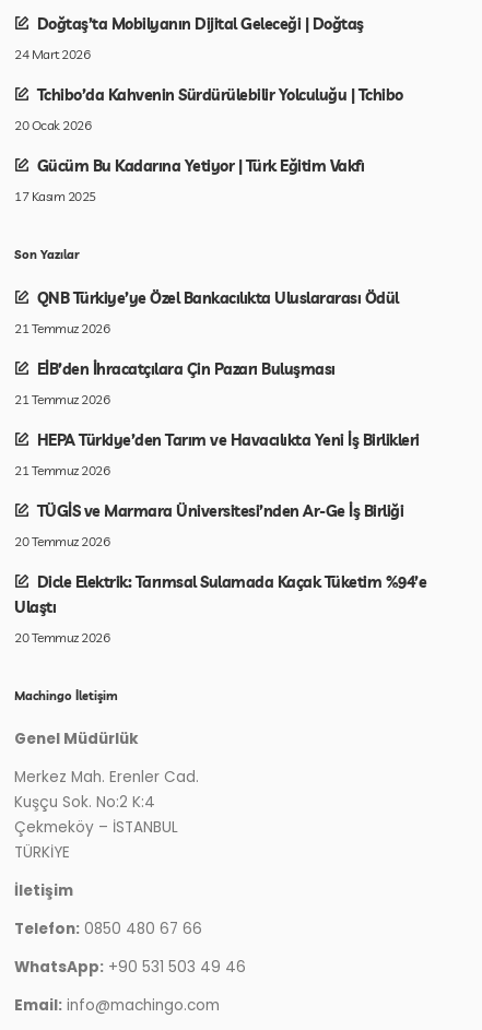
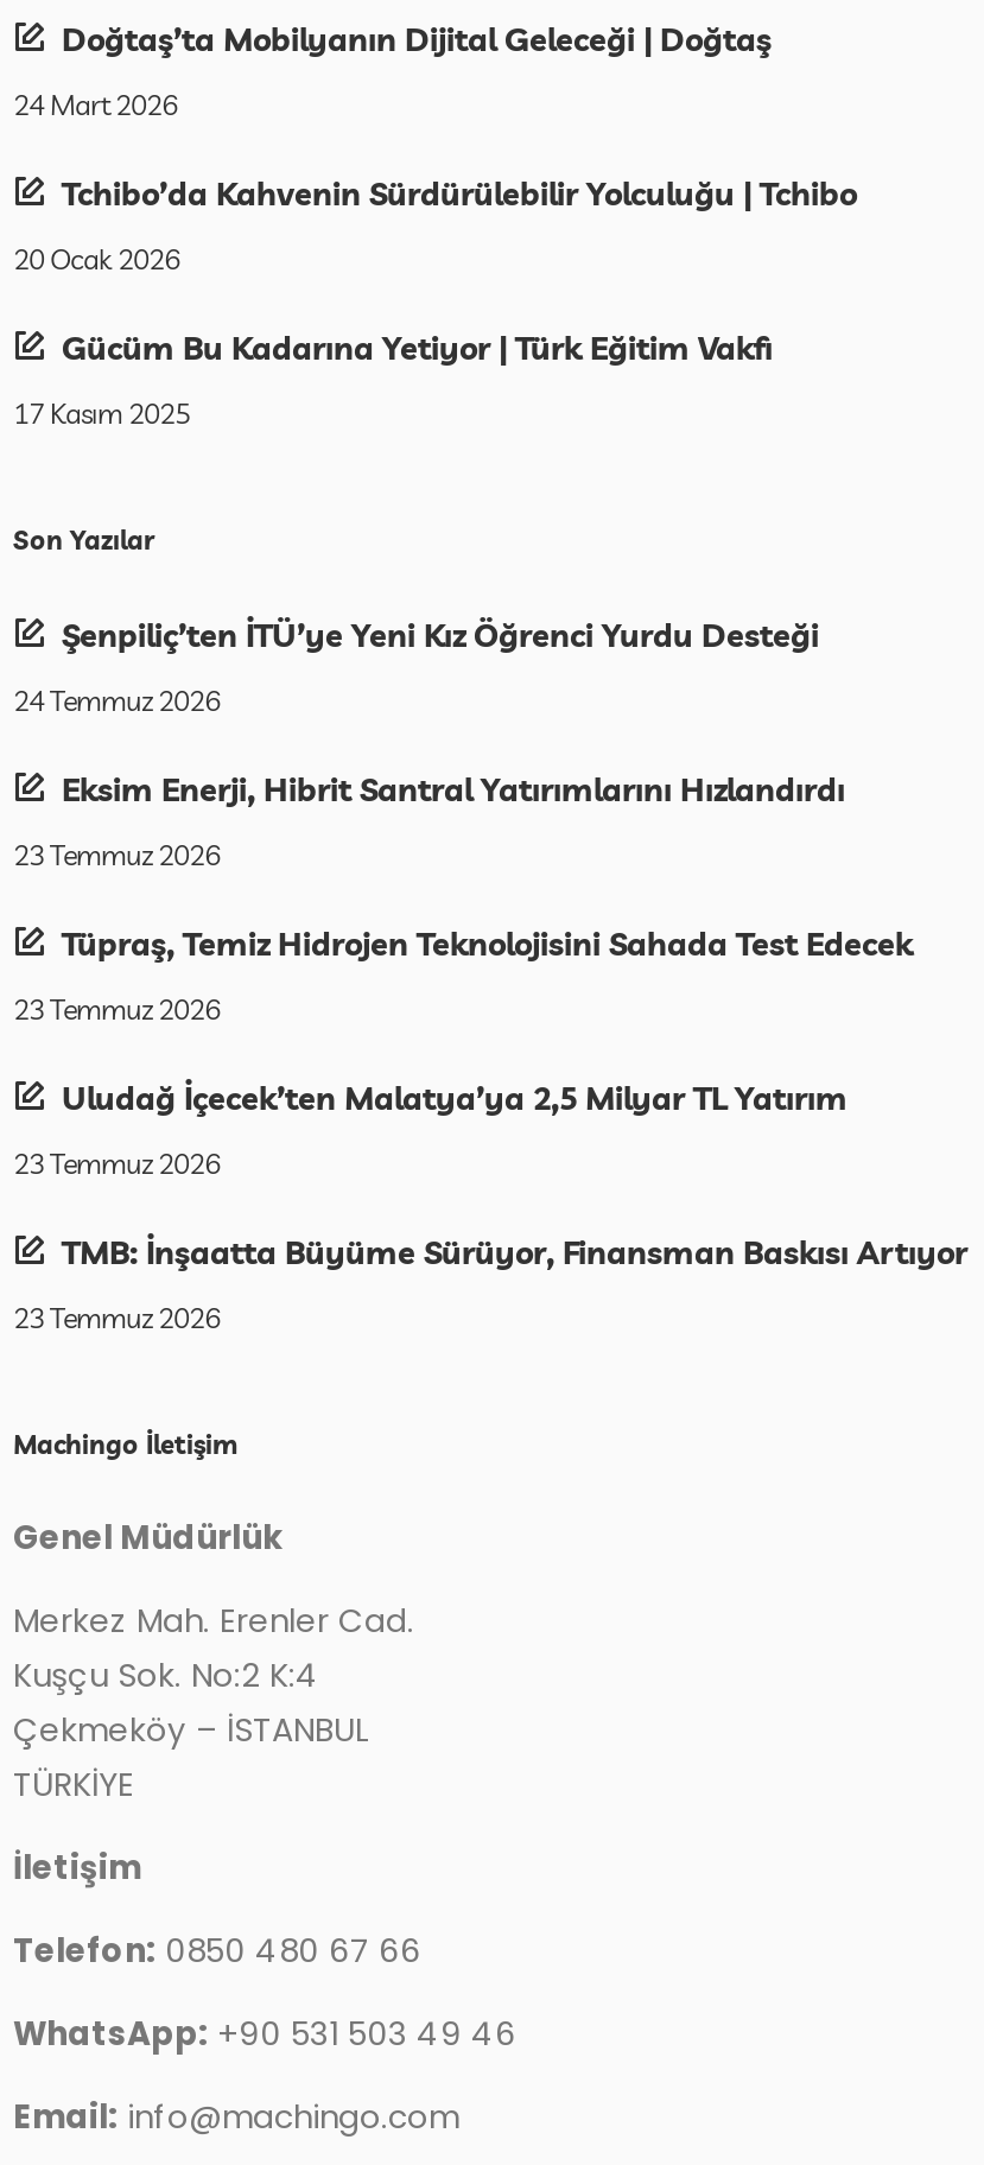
[37,288,398,307] QNB Türkiye’ye Özel Bankacılıkta Uluslararası Ödül -> [62,613,819,654] Şenpiliç’ten İTÜ’ye Yeni Kız Öğrenci Yurdu Desteği
[14,320,109,336] 21 Temmuz 2026 -> [13,682,220,718] 24 Temmuz 2026
[37,359,335,378] EİB’den İhracatçılara Çin Pazarı Buluşması -> [62,768,845,808] Eksim Enerji, Hibrit Santral Yatırımlarını Hızlandırdı
[14,391,109,407] 21 Temmuz 2026 -> [13,837,220,872] 23 Temmuz 2026
[37,430,419,449] HEPA Türkiye’den Tarım ve Havacılıkta Yeni İş Birlikleri -> [62,922,913,962] Tüpraş, Temiz Hidrojen Teknolojisini Sahada Test Edecek
[14,462,109,478] 21 Temmuz 2026 -> [13,991,220,1026] 23 Temmuz 2026
[37,501,403,520] TÜGİS ve Marmara Üniversitesi’nden Ar-Ge İş Birliği -> [62,1076,847,1117] Uludağ İçecek’ten Malatya’ya 2,5 Milyar TL Yatırım
[14,533,109,549] 20 Temmuz 2026 -> [13,1145,220,1181] 23 Temmuz 2026
[14,572,426,616] Dicle Elektrik: Tarımsal Sulamada Kaçak Tüketim %94’e | Ulaştı -> [62,1231,967,1271] TMB: İnşaatta Büyüme Sürüyor, Finansman Baskısı Artıyor
[14,629,109,645] 20 Temmuz 2026 -> [13,1299,220,1335] 23 Temmuz 2026

